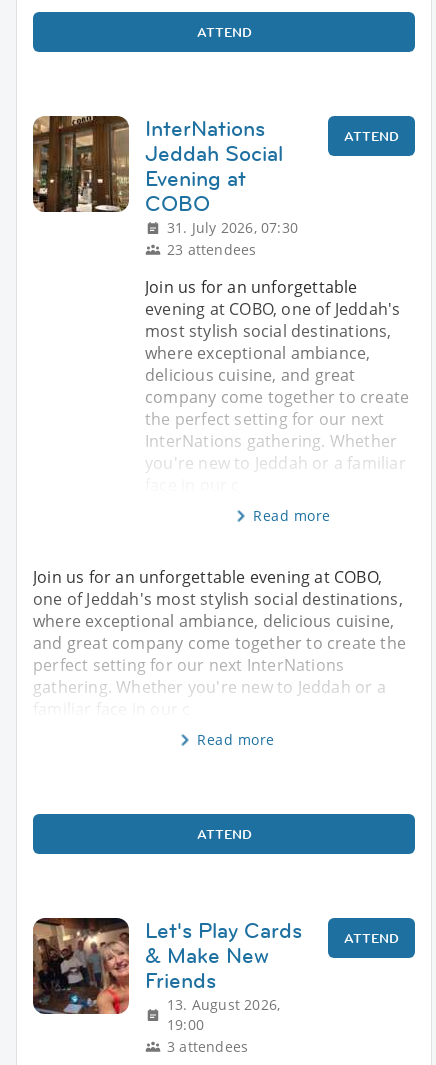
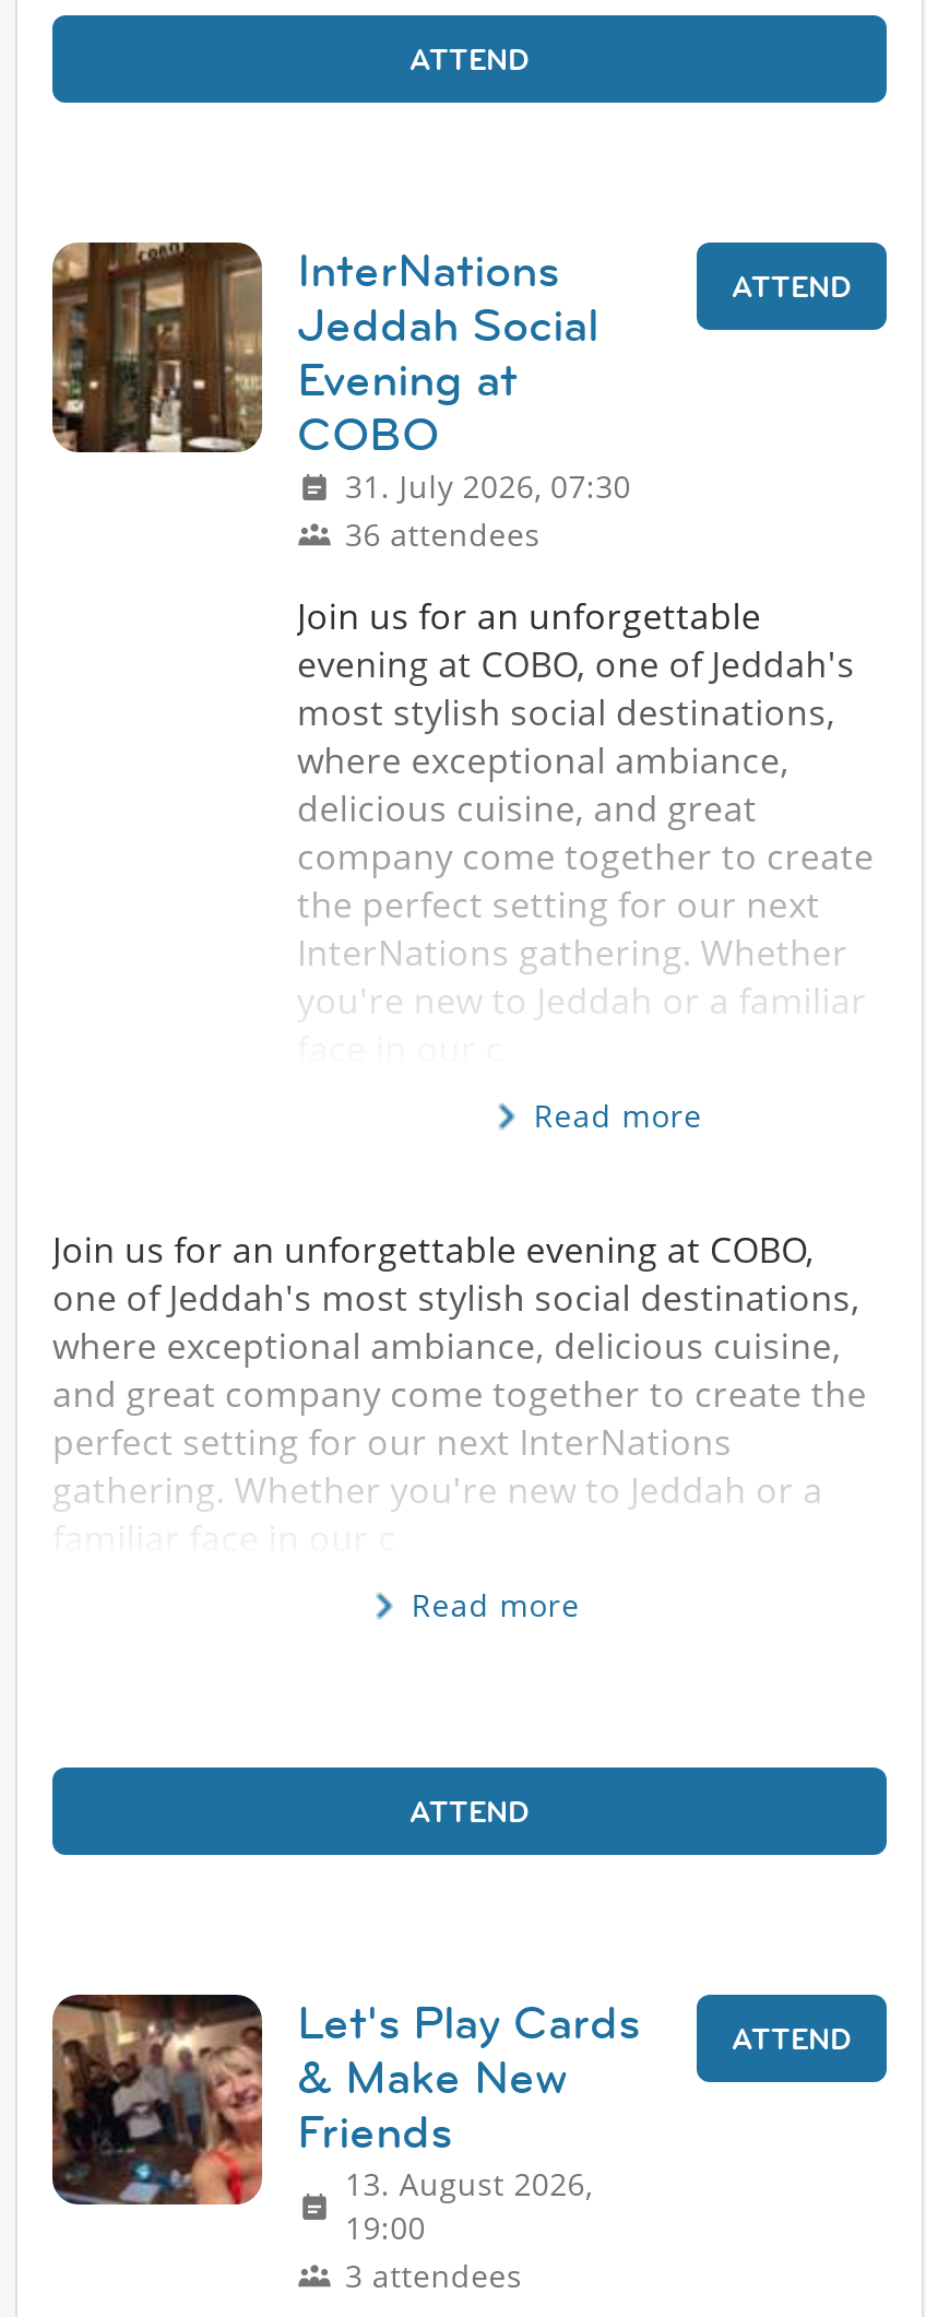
[167,240,256,259] 23 attendees -> [345,513,540,555] 36 attendees

